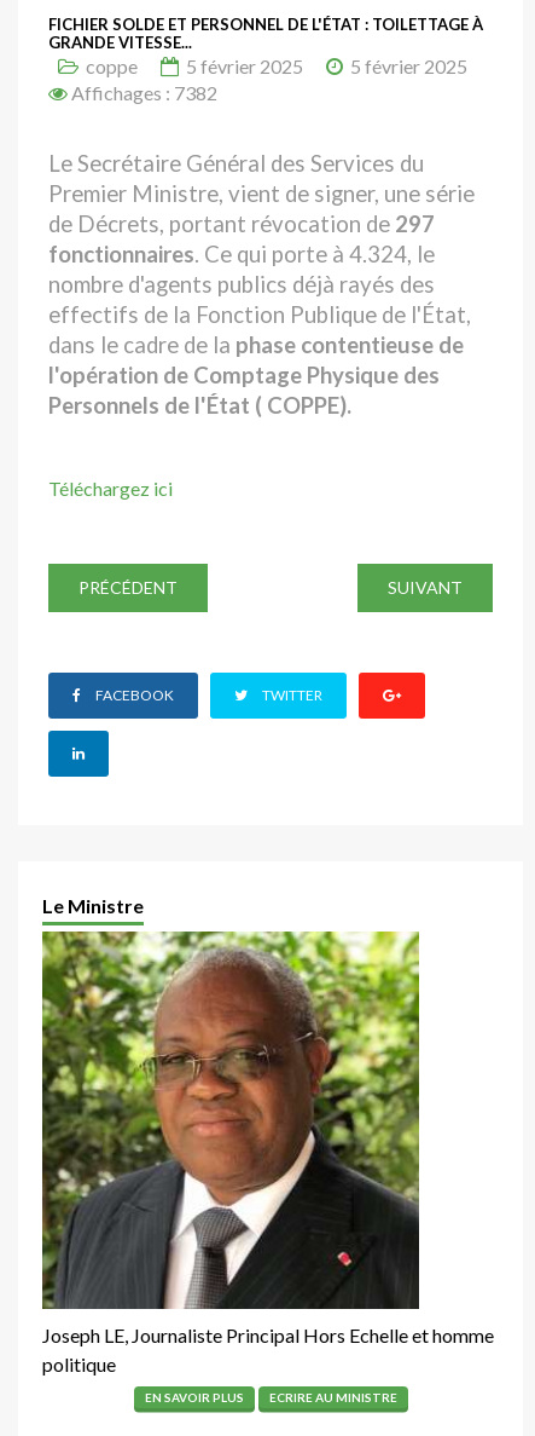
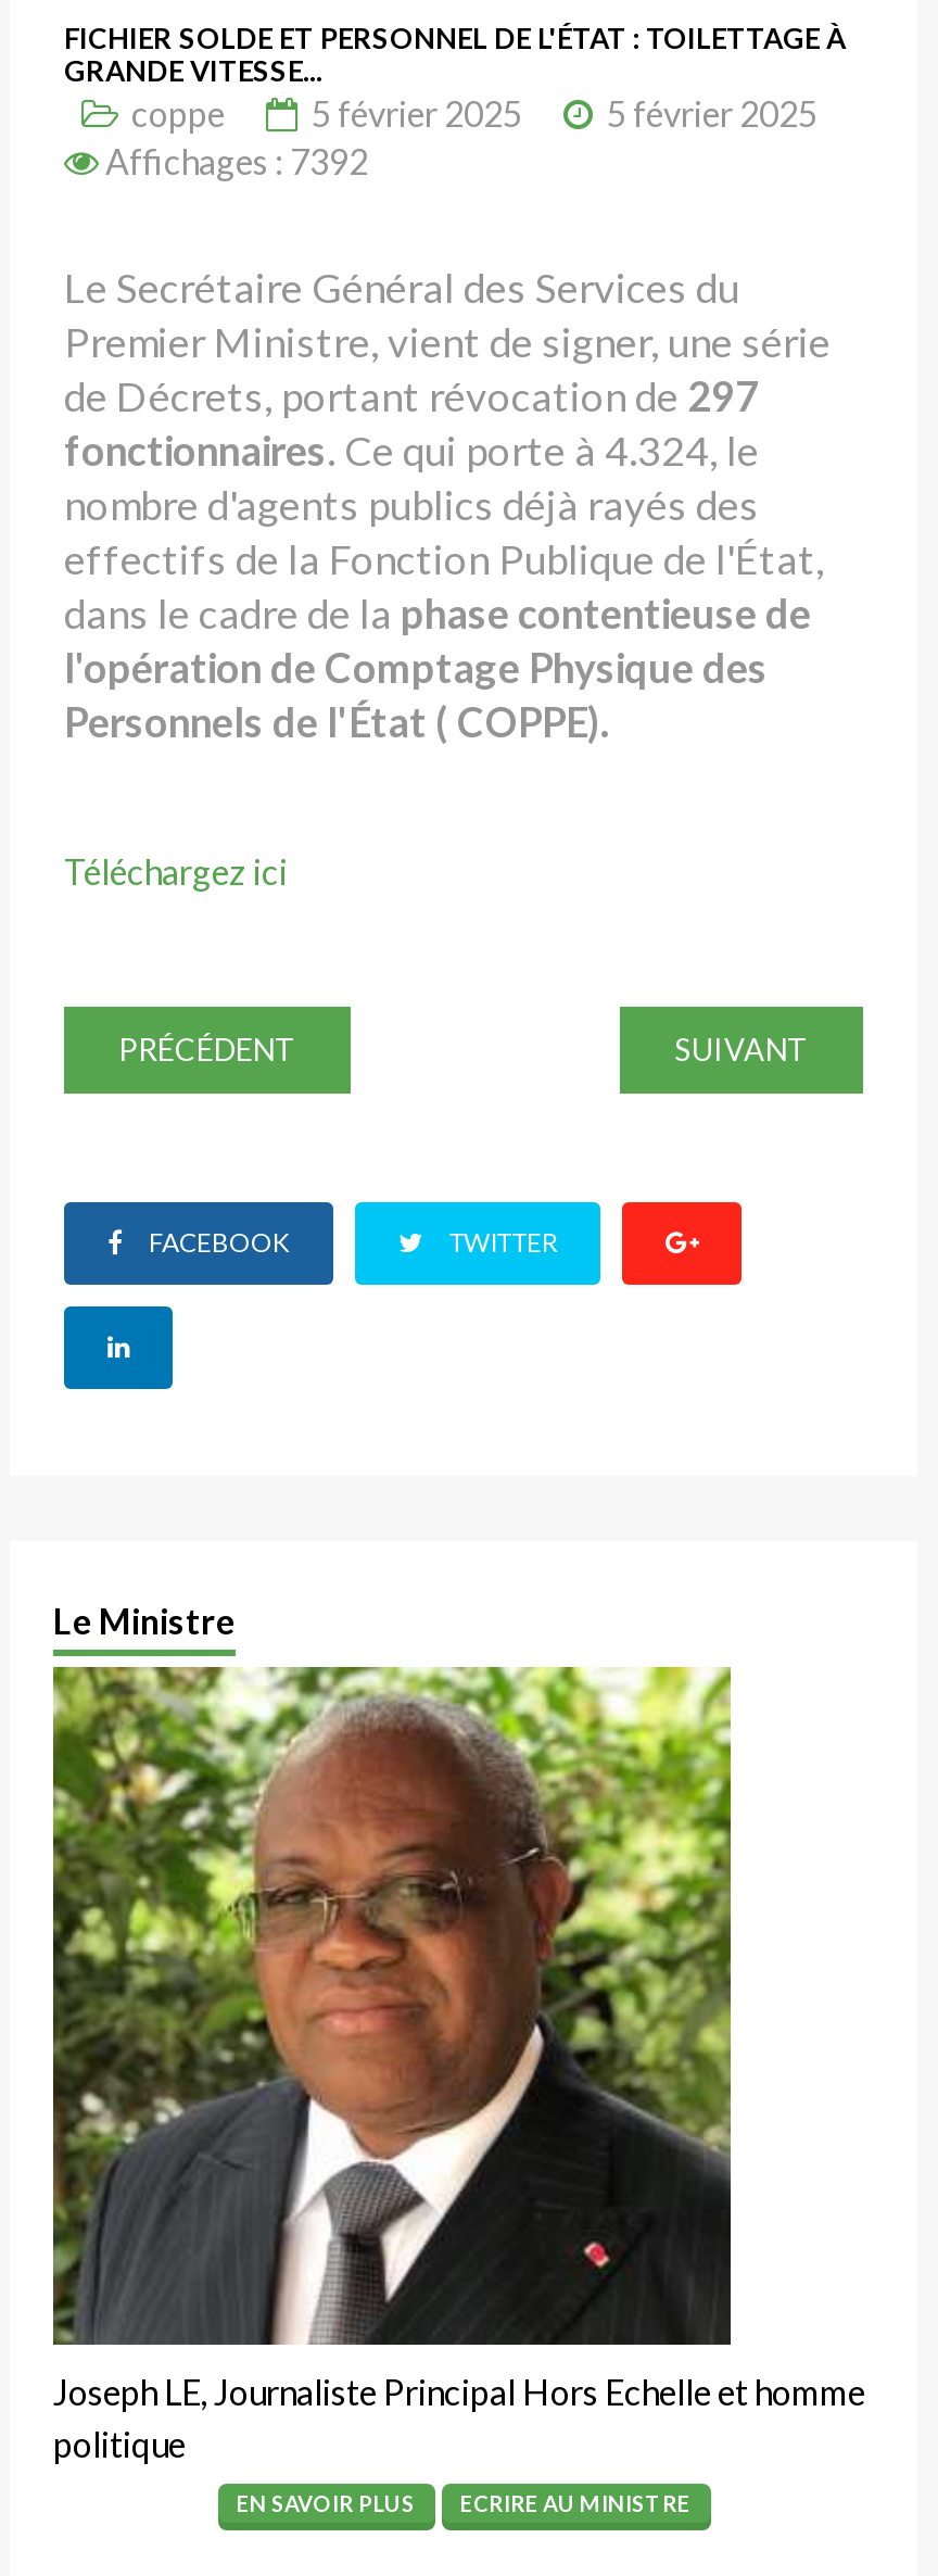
[71,81,217,104] Affichages : 7382 -> [105,140,368,181] Affichages : 7392

